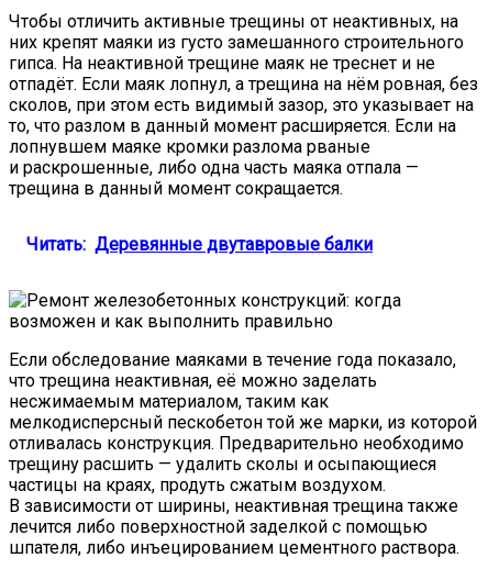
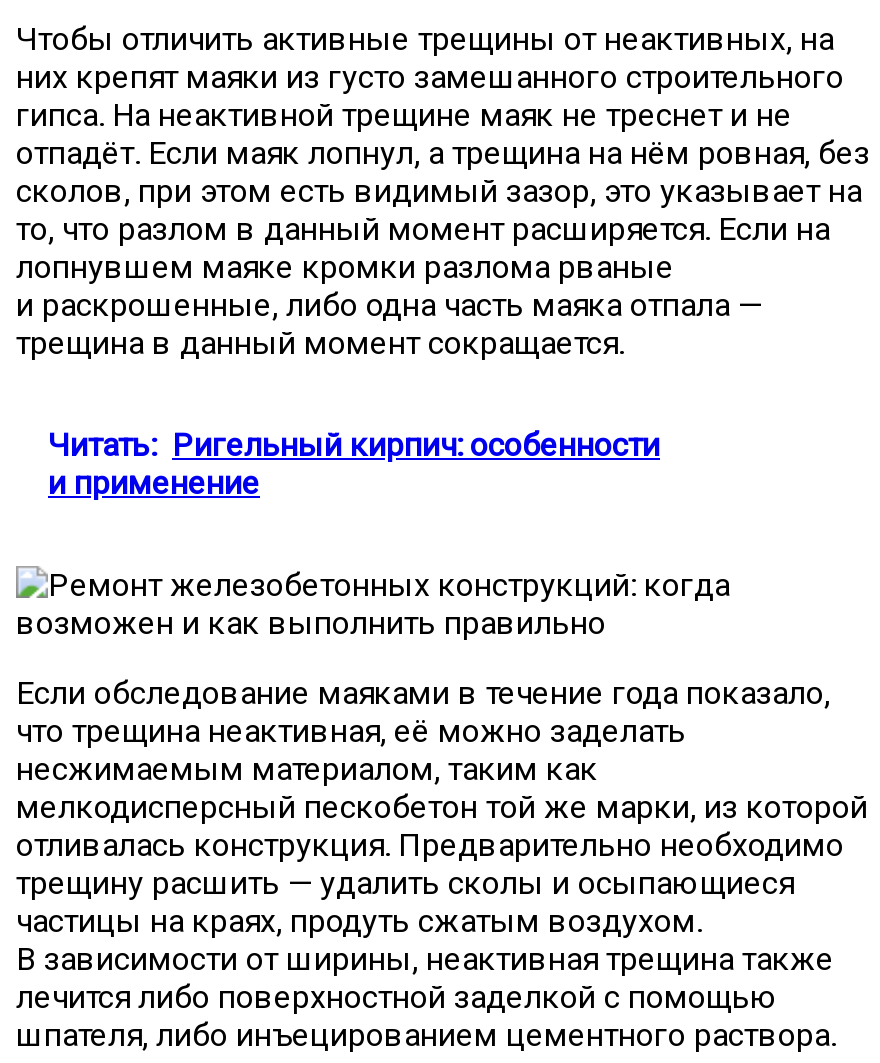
[26,234,373,255] Читать: Деревянные двутавровые балки -> [48,426,660,502] Читать: Ригельный кирпич: особенности | и применение

